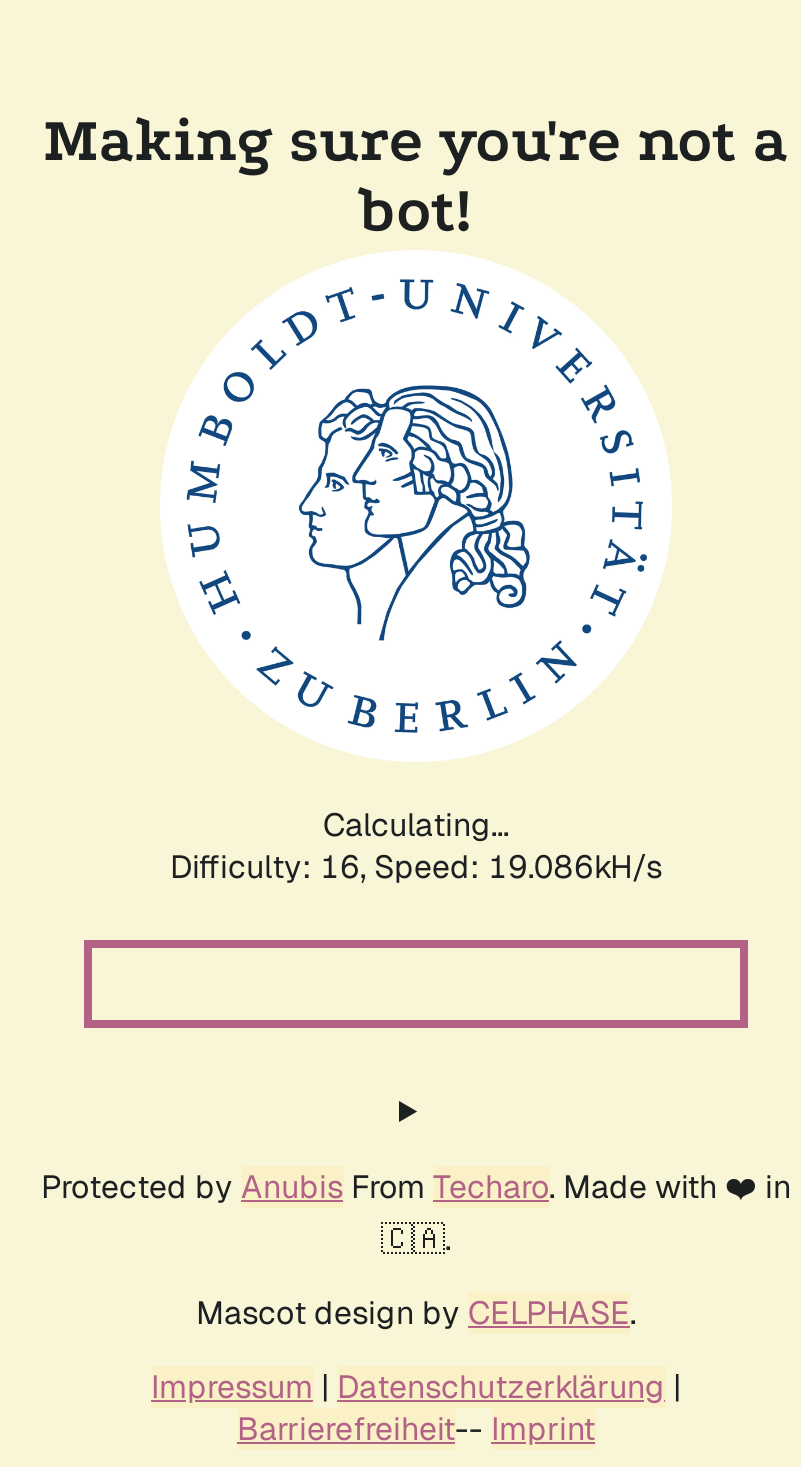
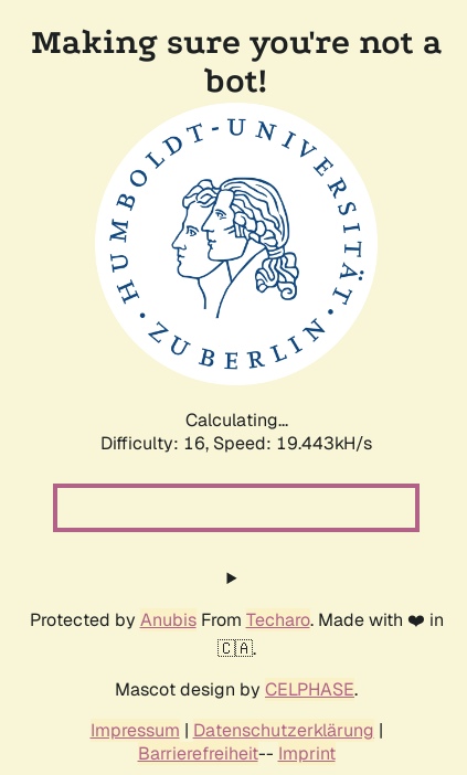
[170,846,662,888] Difficulty: 16, Speed: 19.086kH/s -> [100,432,372,455] Difficulty: 16, Speed: 19.443kH/s

